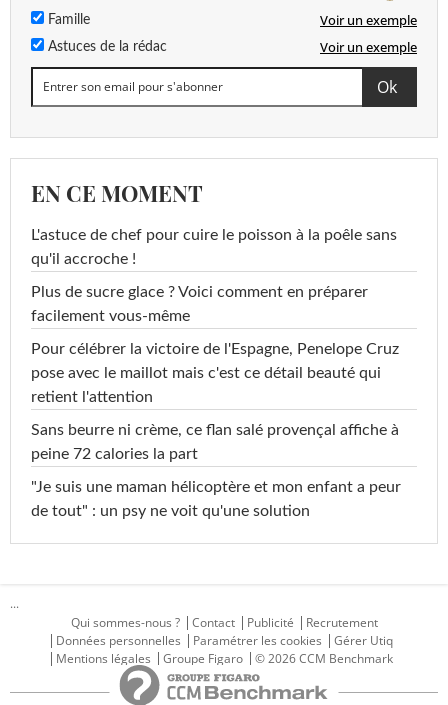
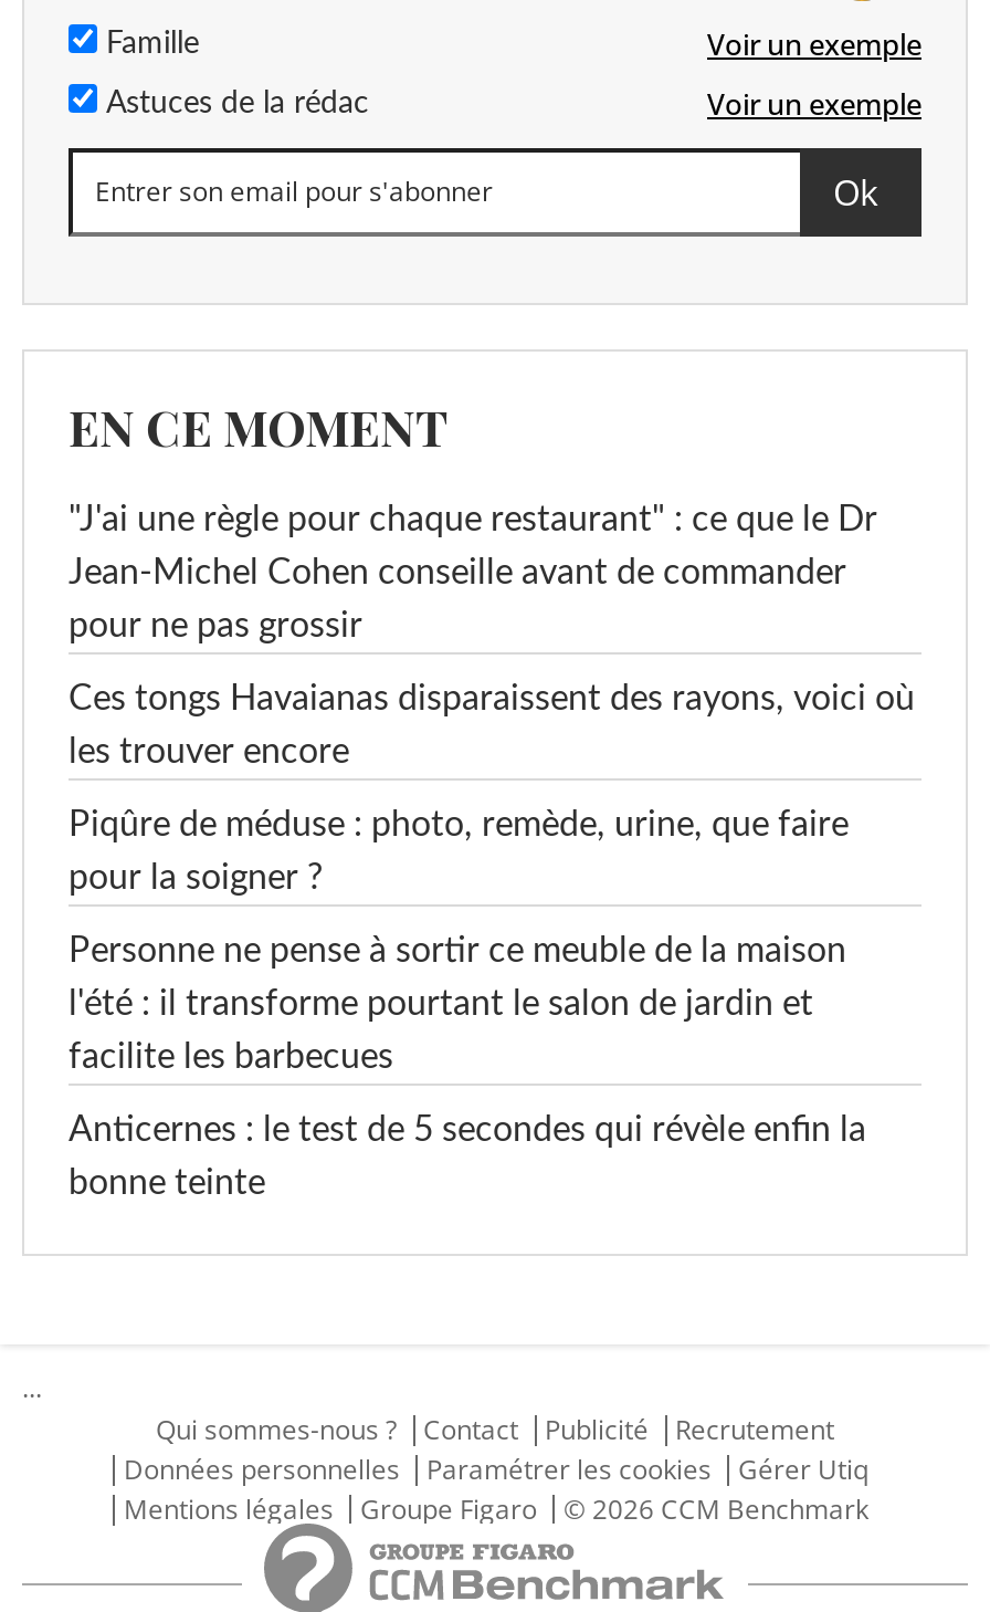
[31,227,401,519] L'astuce de chef pour cuire le poisson à la poêle sans | qu'il accroche ! | Plus de sucre glace ? Voici comment en préparer | facilement vous-même | Pour célébrer la victoire de l'Espagne, Penelope Cruz | pose avec le maillot mais c'est ce détail beauté qui | retient l'attention | Sans beurre ni crème, ce flan salé provençal affiche à | peine 72 calories la part | "Je suis une maman hélicoptère et mon enfant a peur | de tout" : un psy ne voit qu'une solution -> [69,502,915,1200] "J'ai une règle pour chaque restaurant" : ce que le Dr | Jean-Michel Cohen conseille avant de commander | pour ne pas grossir | Ces tongs Havaianas disparaissent des rayons, voici où | les trouver encore | Piqûre de méduse : photo, remède, urine, que faire | pour la soigner ? | Personne ne pense à sortir ce meuble de la maison | l'été : il transforme pourtant le salon de jardin et | facilite les barbecues | Anticernes : le test de 5 secondes qui révèle enfin la | bonne teinte

